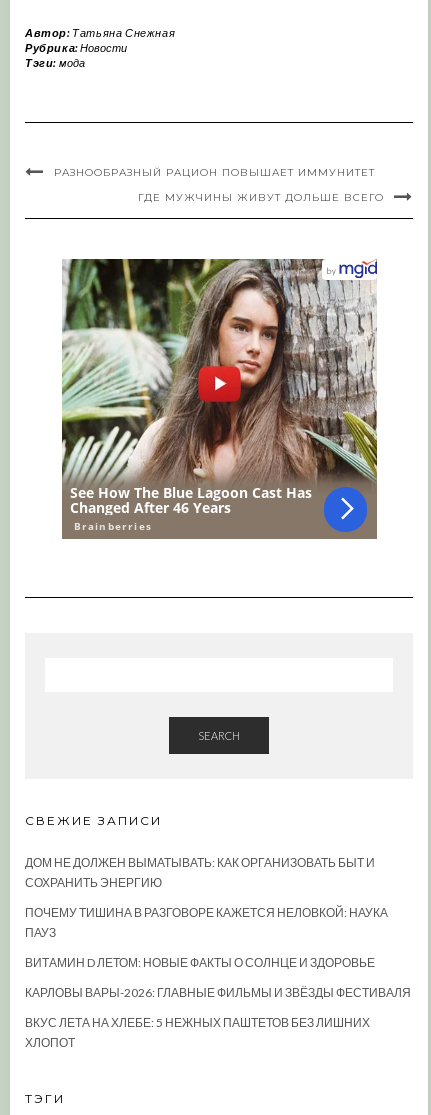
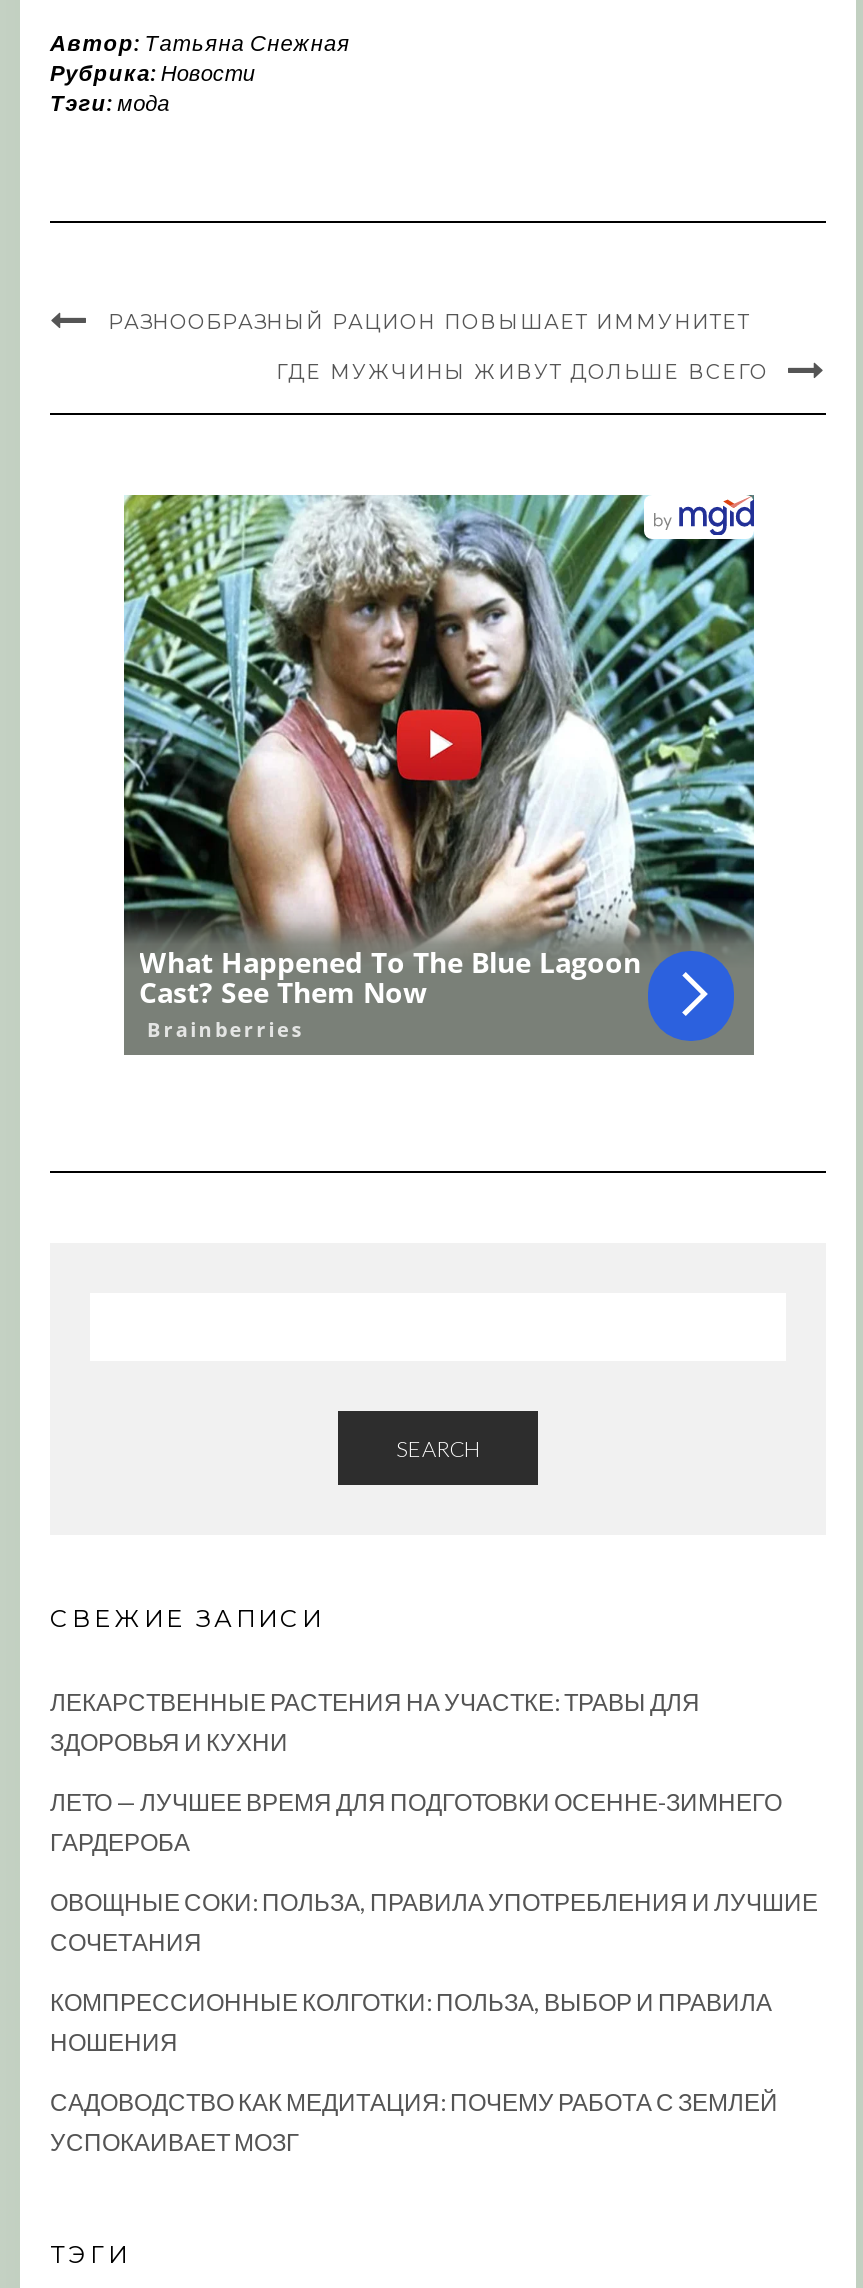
[61,258,378,516] [image] -> [122,494,756,1008] [image]
[25,855,375,890] ДОМ НЕ ДОЛЖЕН ВЫМАТЫВАТЬ: КАК ОРГАНИЗОВАТЬ БЫТ И | СОХРАНИТЬ ЭНЕРГИЮ -> [50,1687,700,1757] ЛЕКАРСТВЕННЫЕ РАСТЕНИЯ НА УЧАСТКЕ: ТРАВЫ ДЛЯ | ЗДОРОВЬЯ И КУХНИ
[25,905,388,940] ПОЧЕМУ ТИШИНА В РАЗГОВОРЕ КАЖЕТСЯ НЕЛОВКОЙ: НАУКА | ПАУЗ -> [50,1787,782,1857] ЛЕТО — ЛУЧШЕЕ ВРЕМЯ ДЛЯ ПОДГОТОВКИ ОСЕННЕ-ЗИМНЕГО | ГАРДЕРОБА
[25,955,375,970] ВИТАМИН D ЛЕТОМ: НОВЫЕ ФАКТЫ О СОЛНЦЕ И ЗДОРОВЬЕ -> [50,1887,818,1957] ОВОЩНЫЕ СОКИ: ПОЛЬЗА, ПРАВИЛА УПОТРЕБЛЕНИЯ И ЛУЧШИЕ | СОЧЕТАНИЯ
[25,985,411,1000] КАРЛОВЫ ВАРЫ-2026: ГЛАВНЫЕ ФИЛЬМЫ И ЗВЁЗДЫ ФЕСТИВАЛЯ -> [50,1987,772,2057] КОМПРЕССИОННЫЕ КОЛГОТКИ: ПОЛЬЗА, ВЫБОР И ПРАВИЛА | НОШЕНИЯ
[25,1015,370,1050] ВКУС ЛЕТА НА ХЛЕБЕ: 5 НЕЖНЫХ ПАШТЕТОВ БЕЗ ЛИШНИХ | ХЛОПОТ -> [50,2087,778,2157] САДОВОДСТВО КАК МЕДИТАЦИЯ: ПОЧЕМУ РАБОТА С ЗЕМЛЕЙ | УСПОКАИВАЕТ МОЗГ

